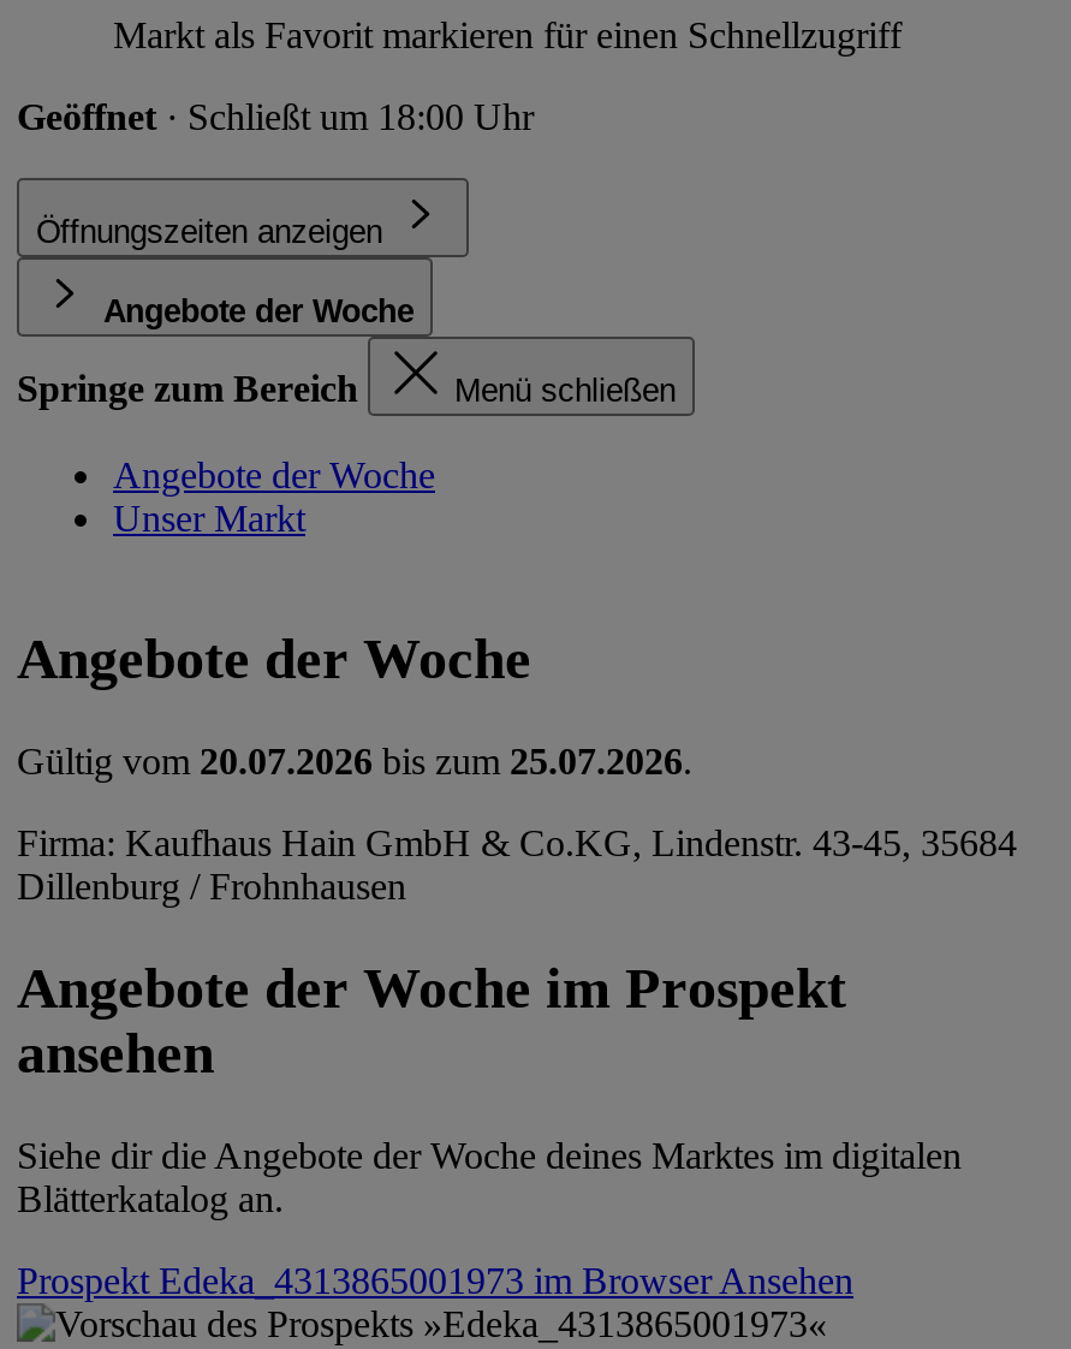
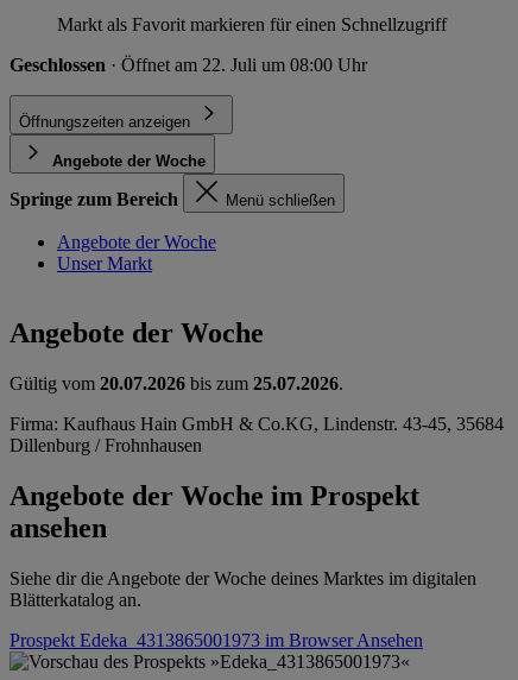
[17,95,534,136] Geöffnet · Schließt um 18:00 Uhr -> [10,54,367,74] Geschlossen · Öffnet am 22. Juli um 08:00 Uhr

